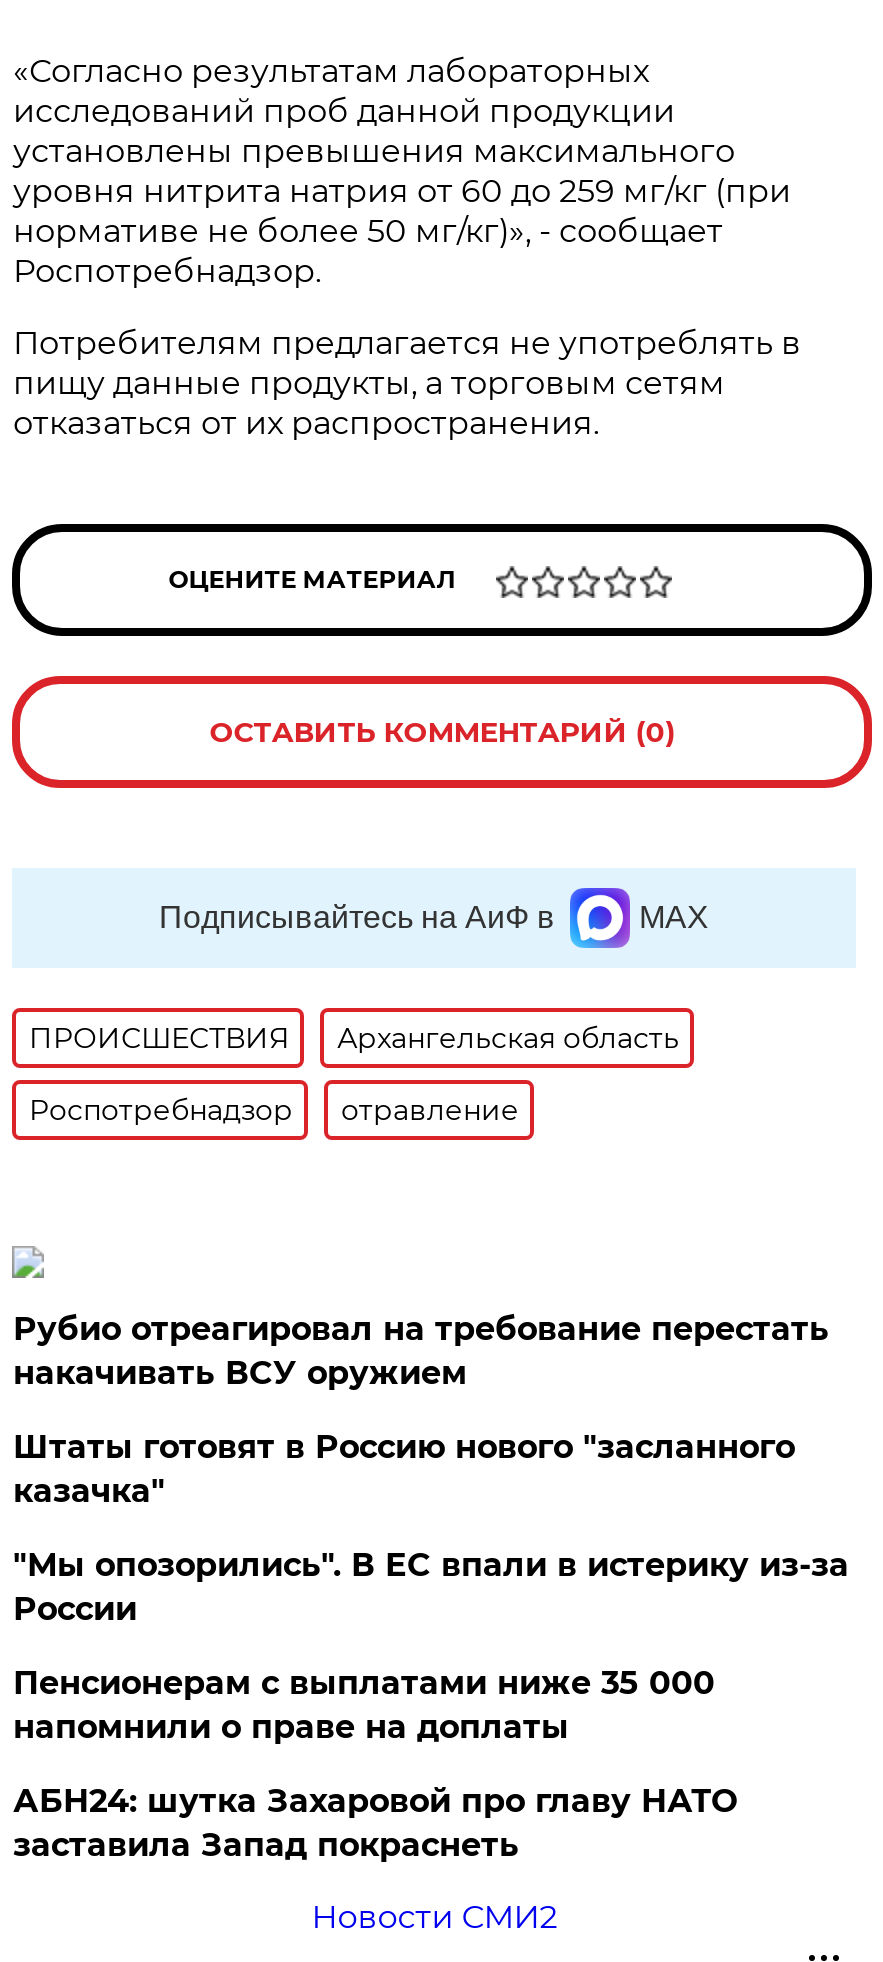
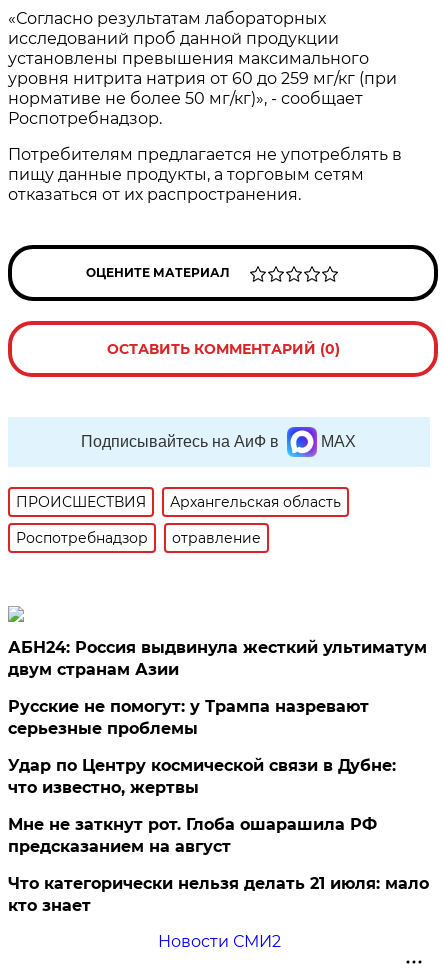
[13,1310,829,1392] Рубио отреагировал на требование перестать | накачивать ВСУ оружием -> [8,638,427,679] АБН24: Россия выдвинула жесткий ультиматум | двум странам Азии
[13,1428,795,1510] Штаты готовят в Россию нового "засланного | казачка" -> [8,697,369,738] Русские не помогут: у Трампа назревают | серьезные проблемы
[13,1546,849,1628] "Мы опозорились". В ЕС впали в истерику из-за | России -> [8,756,396,797] Удар по Центру космической связи в Дубне: | что известно, жертвы
[13,1664,715,1746] Пенсионерам с выплатами ниже 35 000 | напомнили о праве на доплаты -> [8,815,377,856] Мне не заткнут рот. Глоба ошарашила РФ | предсказанием на август
[13,1782,737,1864] АБН24: шутка Захаровой про главу НАТО | заставила Запад покраснеть -> [8,874,429,915] Что категорически нельзя делать 21 июля: мало | кто знает

